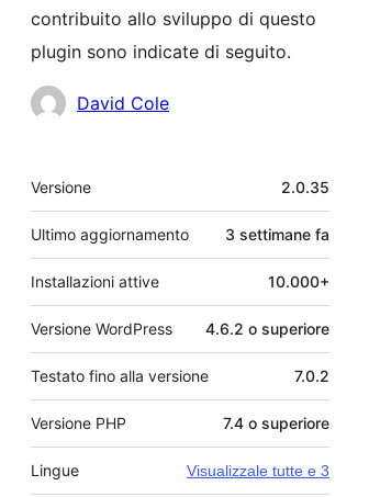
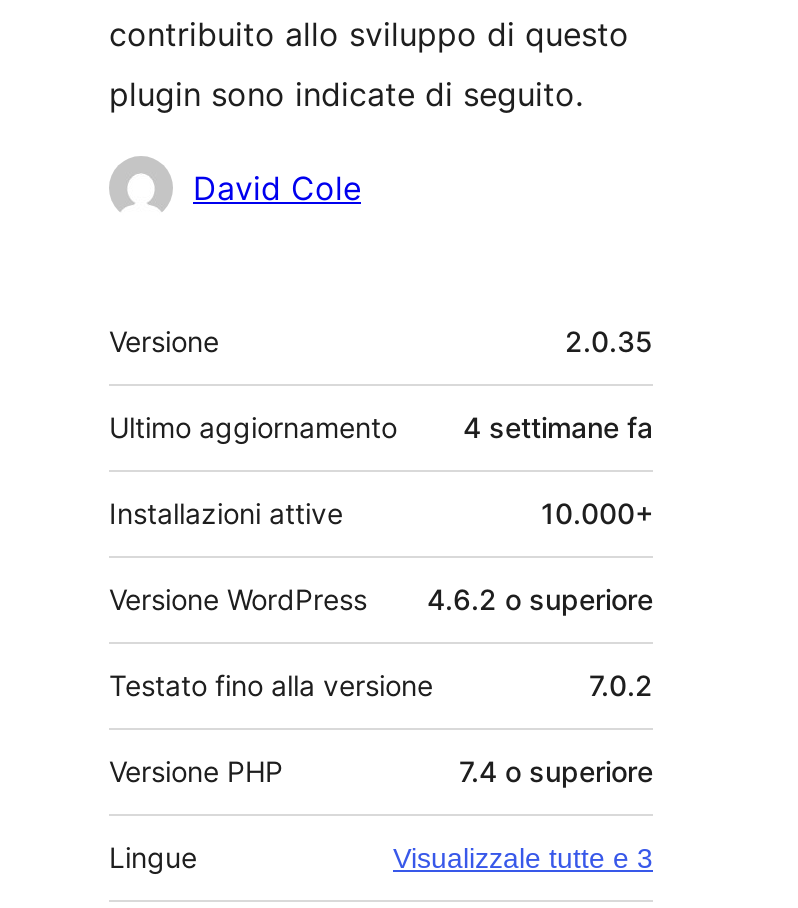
[31,225,329,243] Ultimo aggiornamento 3 settimane fa -> [109,410,653,444] Ultimo aggiornamento 4 settimane fa

